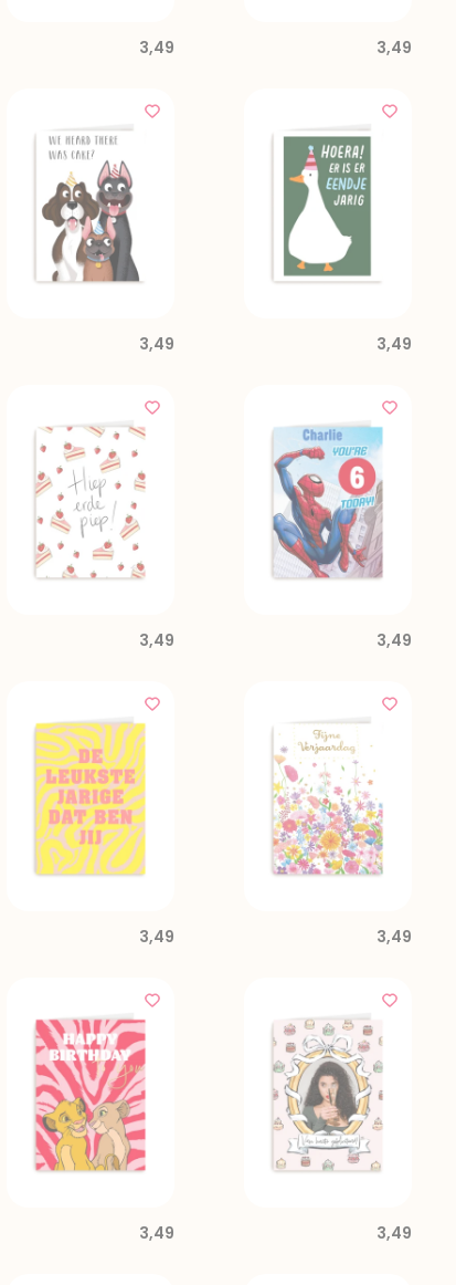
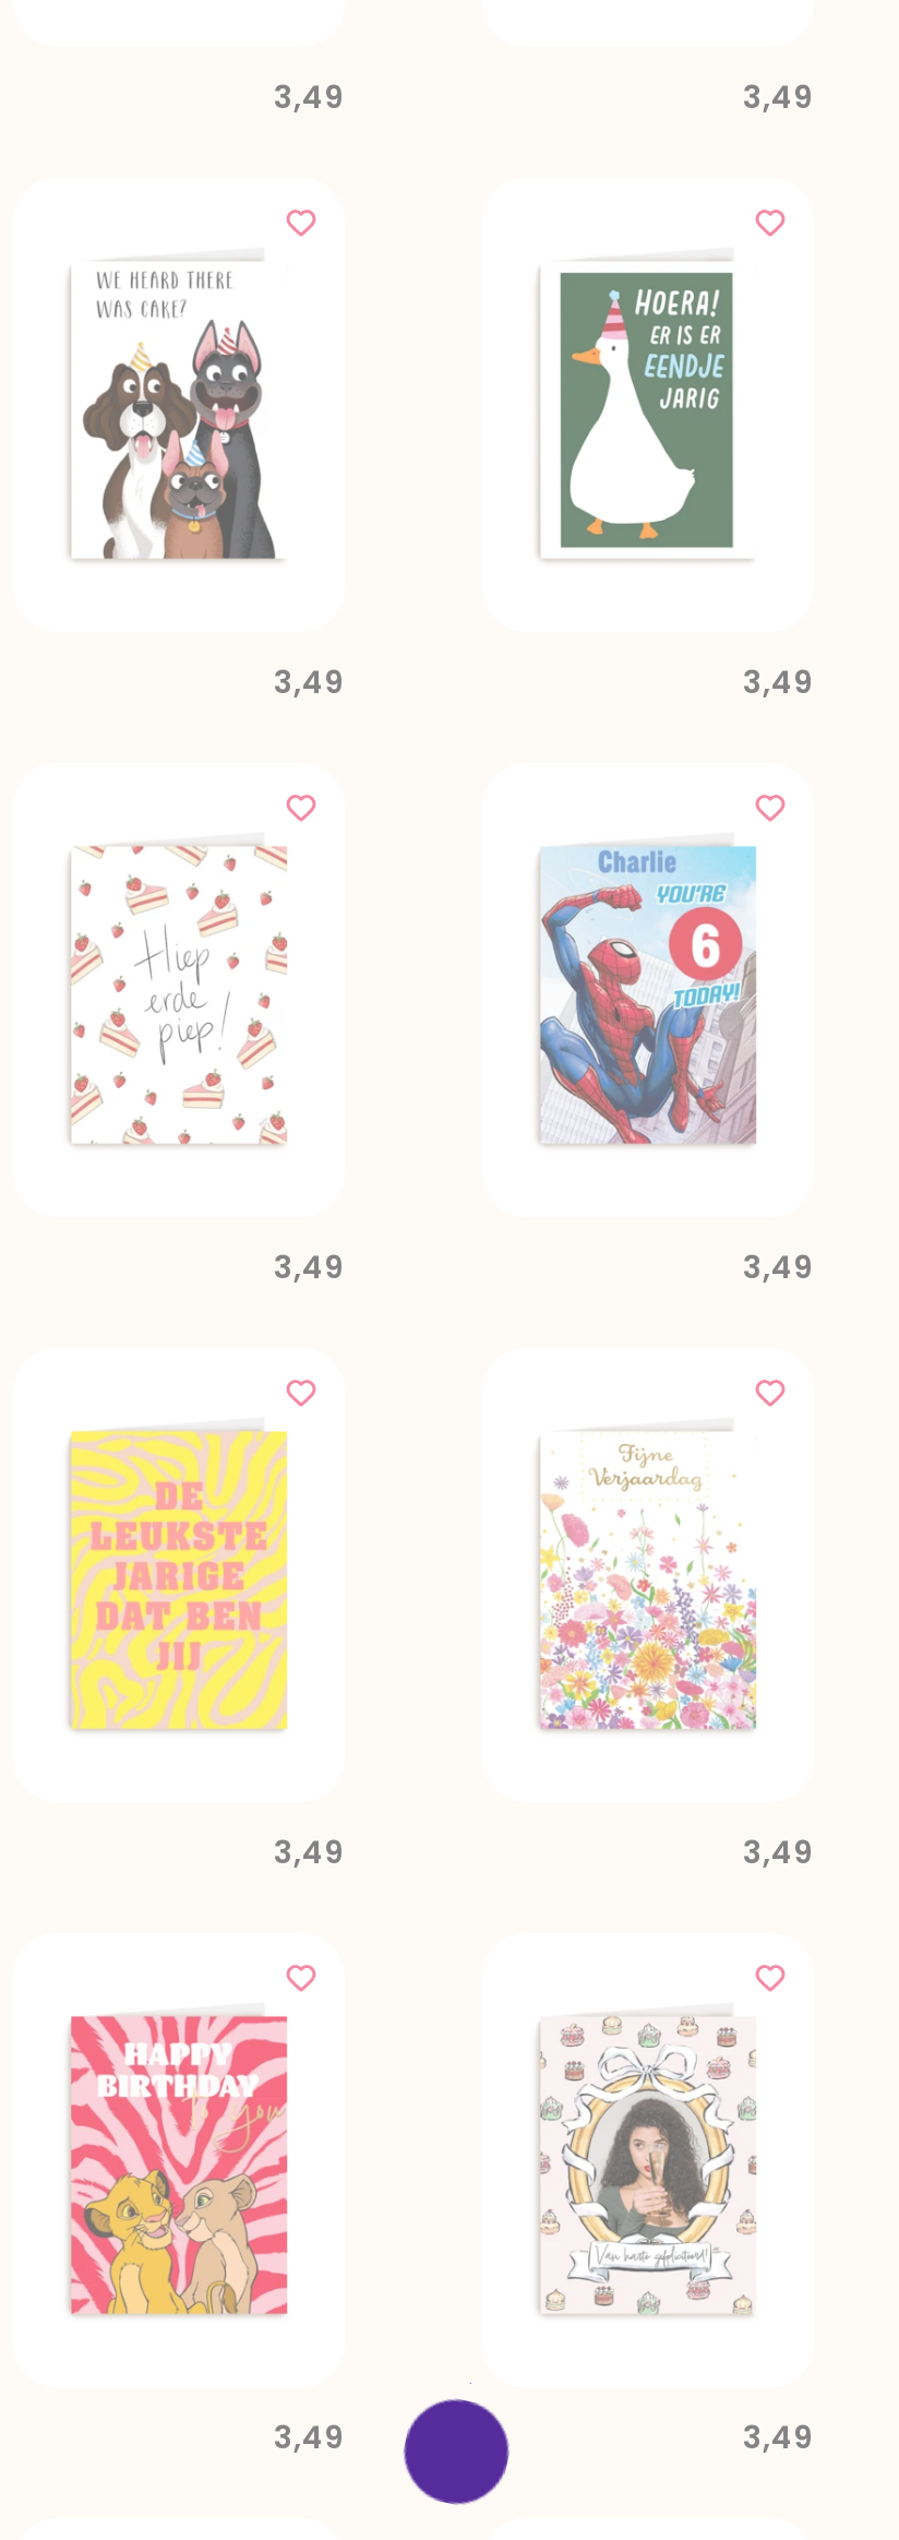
none -> [401,2396,511,2507] [image]

